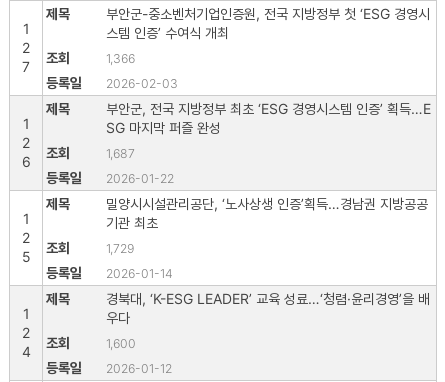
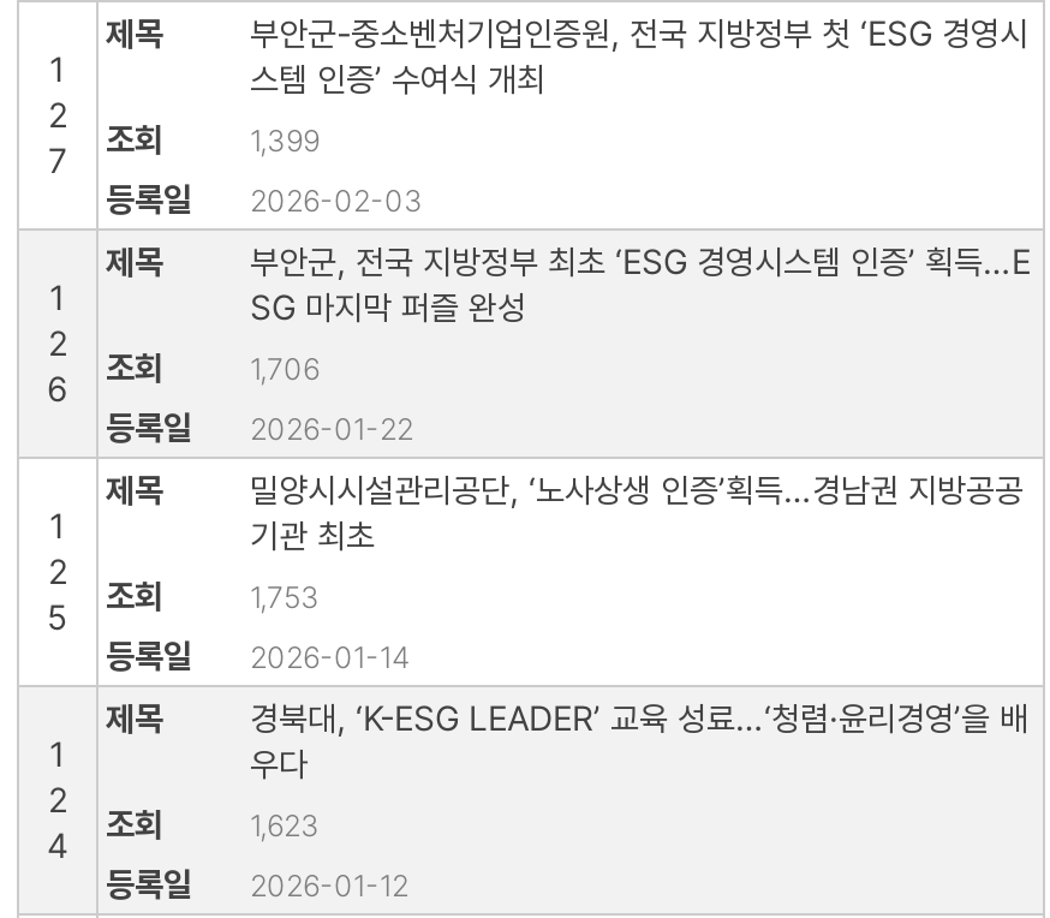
[106,51,135,66] 1,366 -> [250,122,320,158] 1,399
[106,146,135,161] 1,687 -> [250,350,320,386] 1,706
[106,241,134,256] 1,729 -> [250,578,320,614] 1,753
[106,336,136,351] 1,600 -> [250,806,320,843] 1,623

